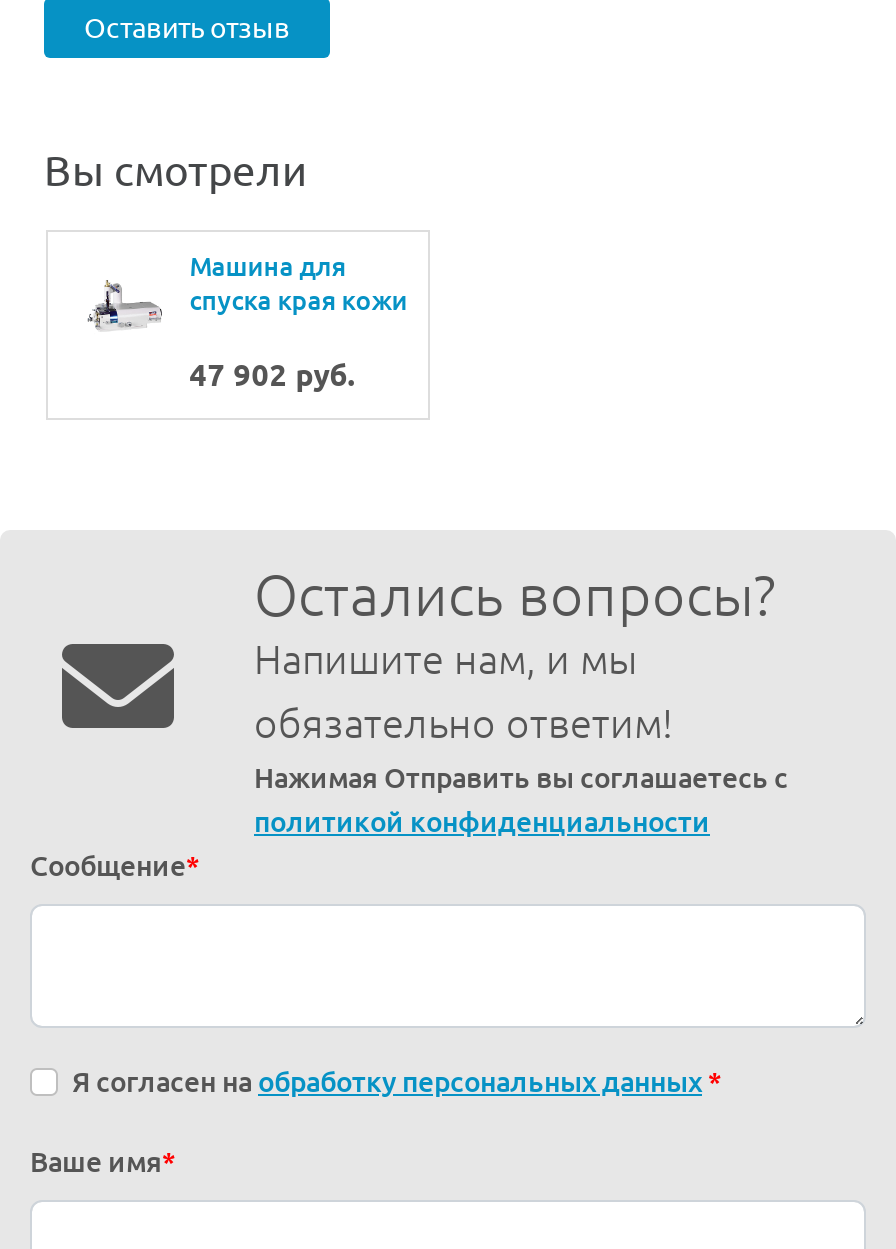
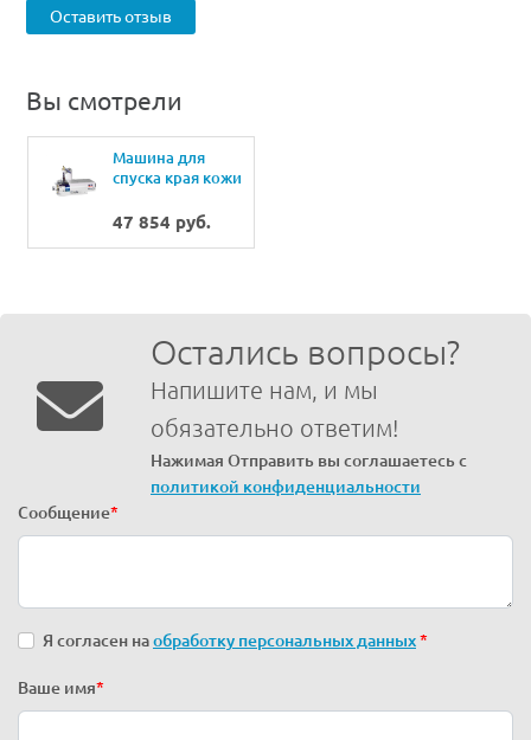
[190,359,356,393] 47 902 руб. -> [112,212,211,232] 47 854 руб.

